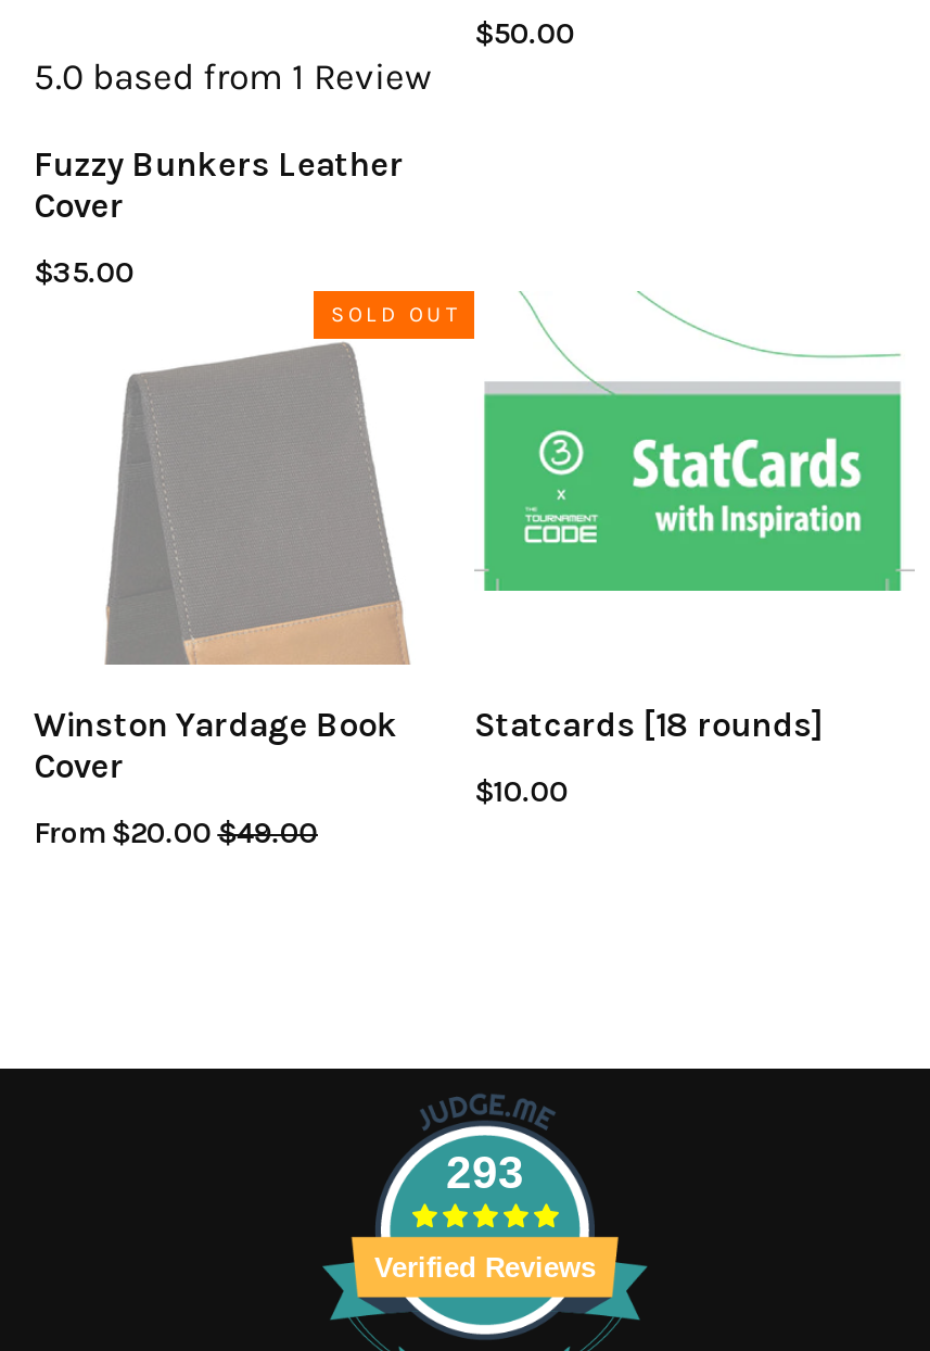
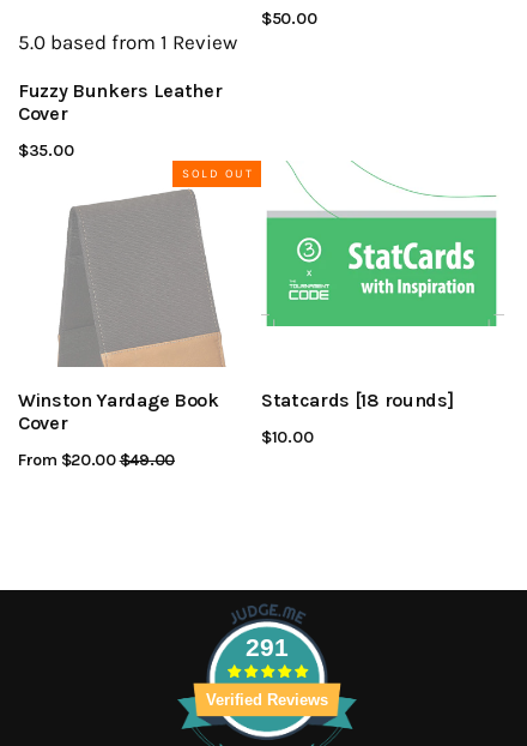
[446,1146,524,1196] 293 -> [246,633,289,660] 291

